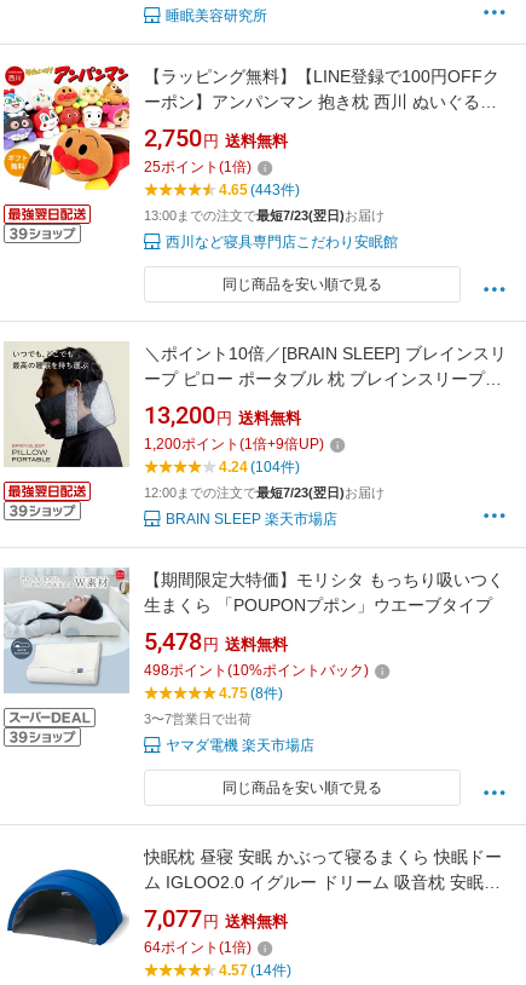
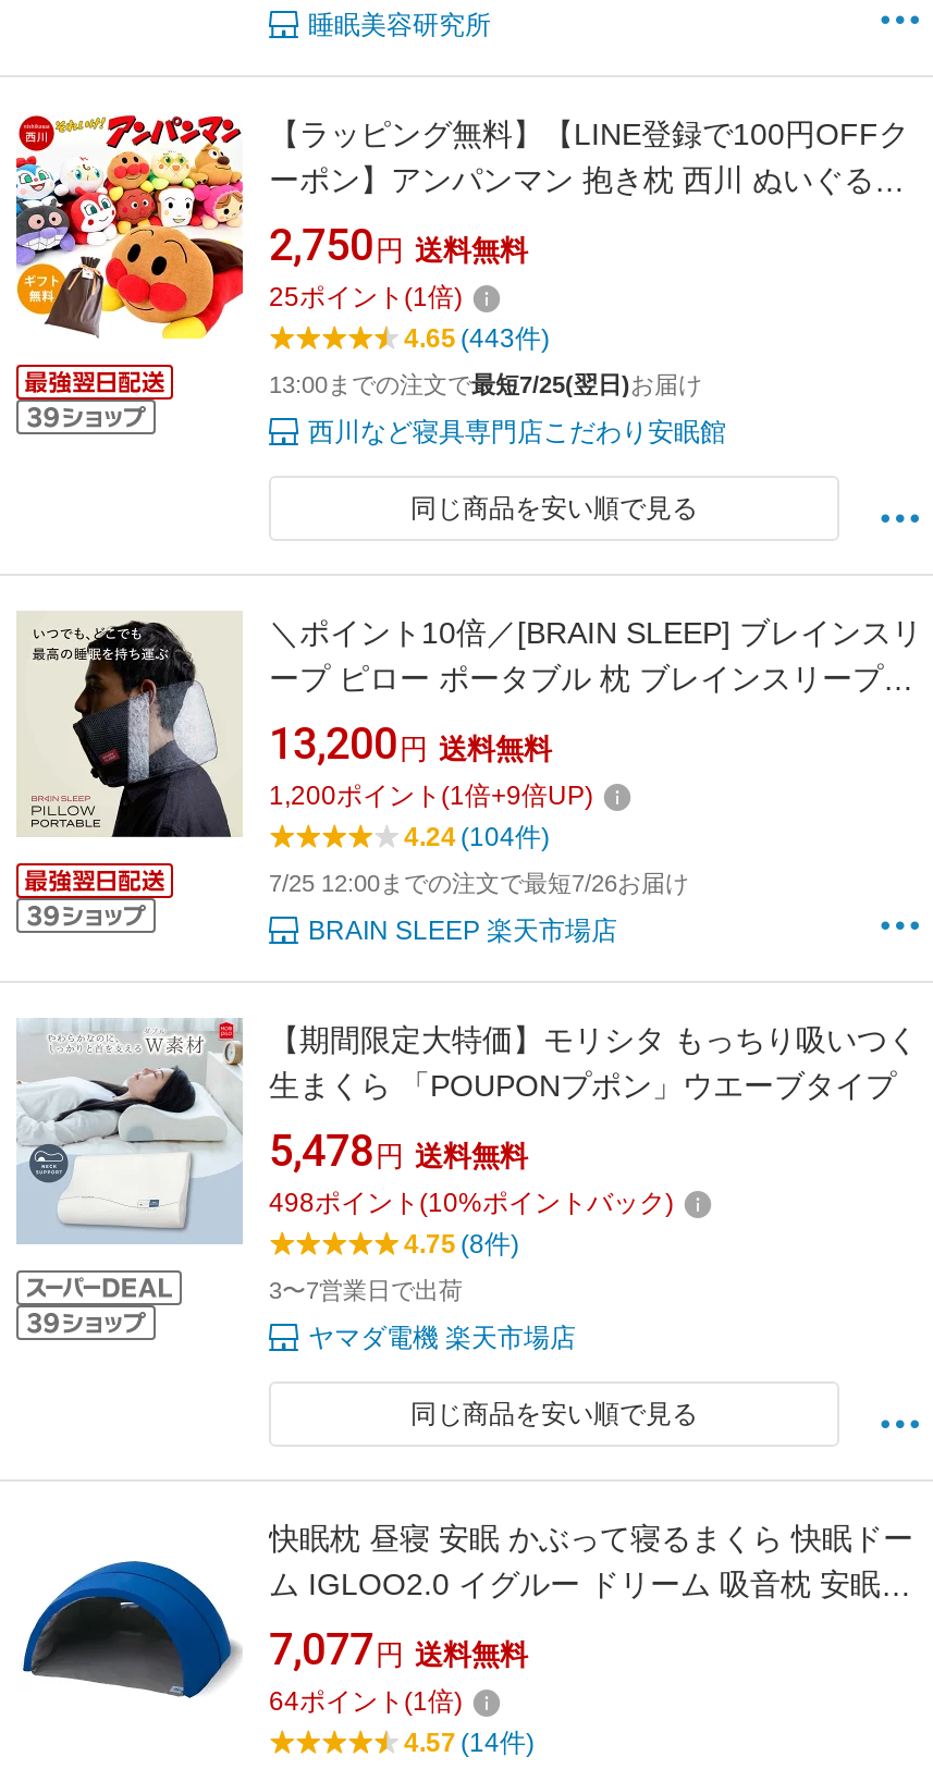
[144,209,385,223] 13:00までの注文で最短7/23(翌日)お届け -> [269,372,702,398] 13:00までの注文で最短7/25(翌日)お届け
[144,486,385,500] 12:00までの注文で最短7/23(翌日)お届け -> [269,871,689,897] 7/25 12:00までの注文で最短7/26お届け

